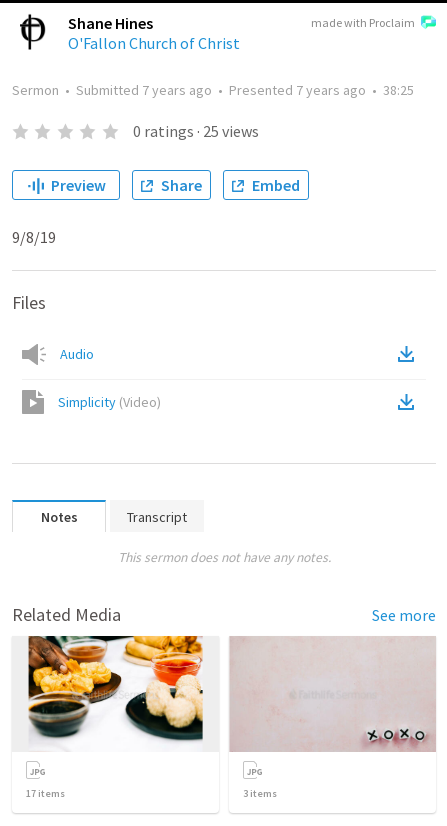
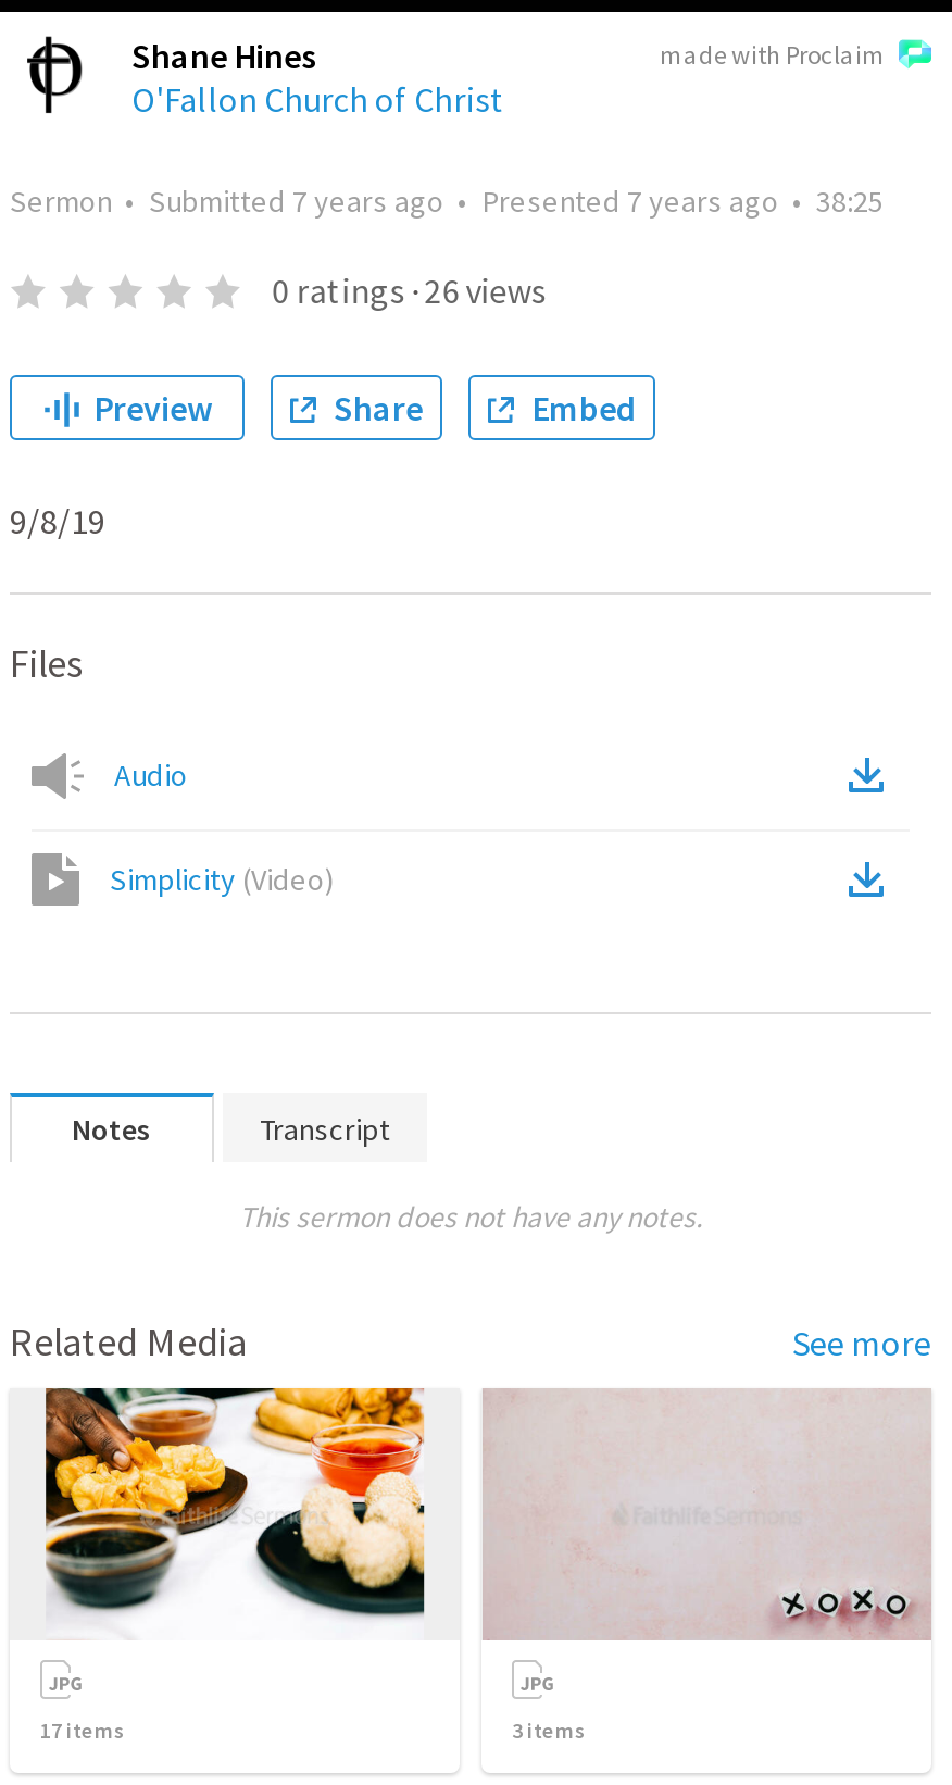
[133,121,259,141] 0 ratings · 25 views -> [272,269,546,312] 0 ratings · 26 views

